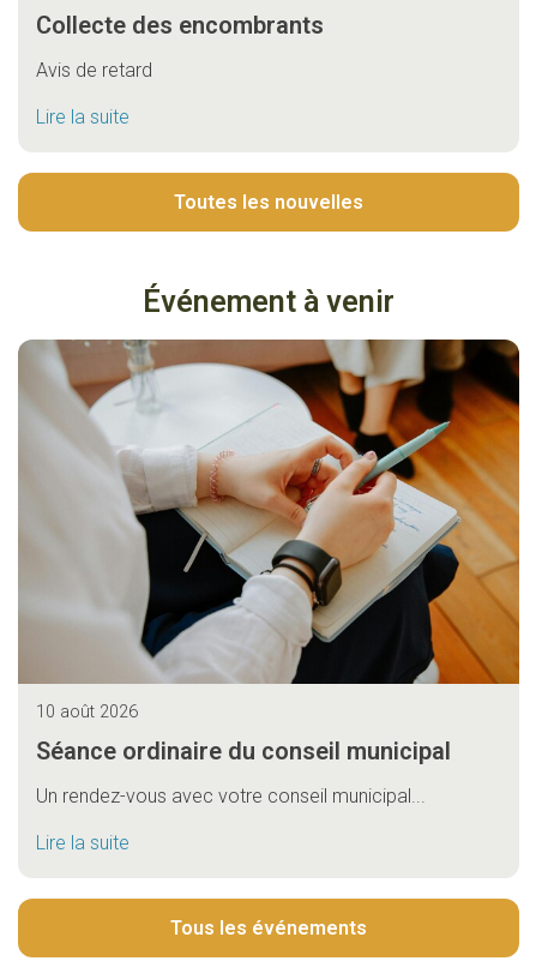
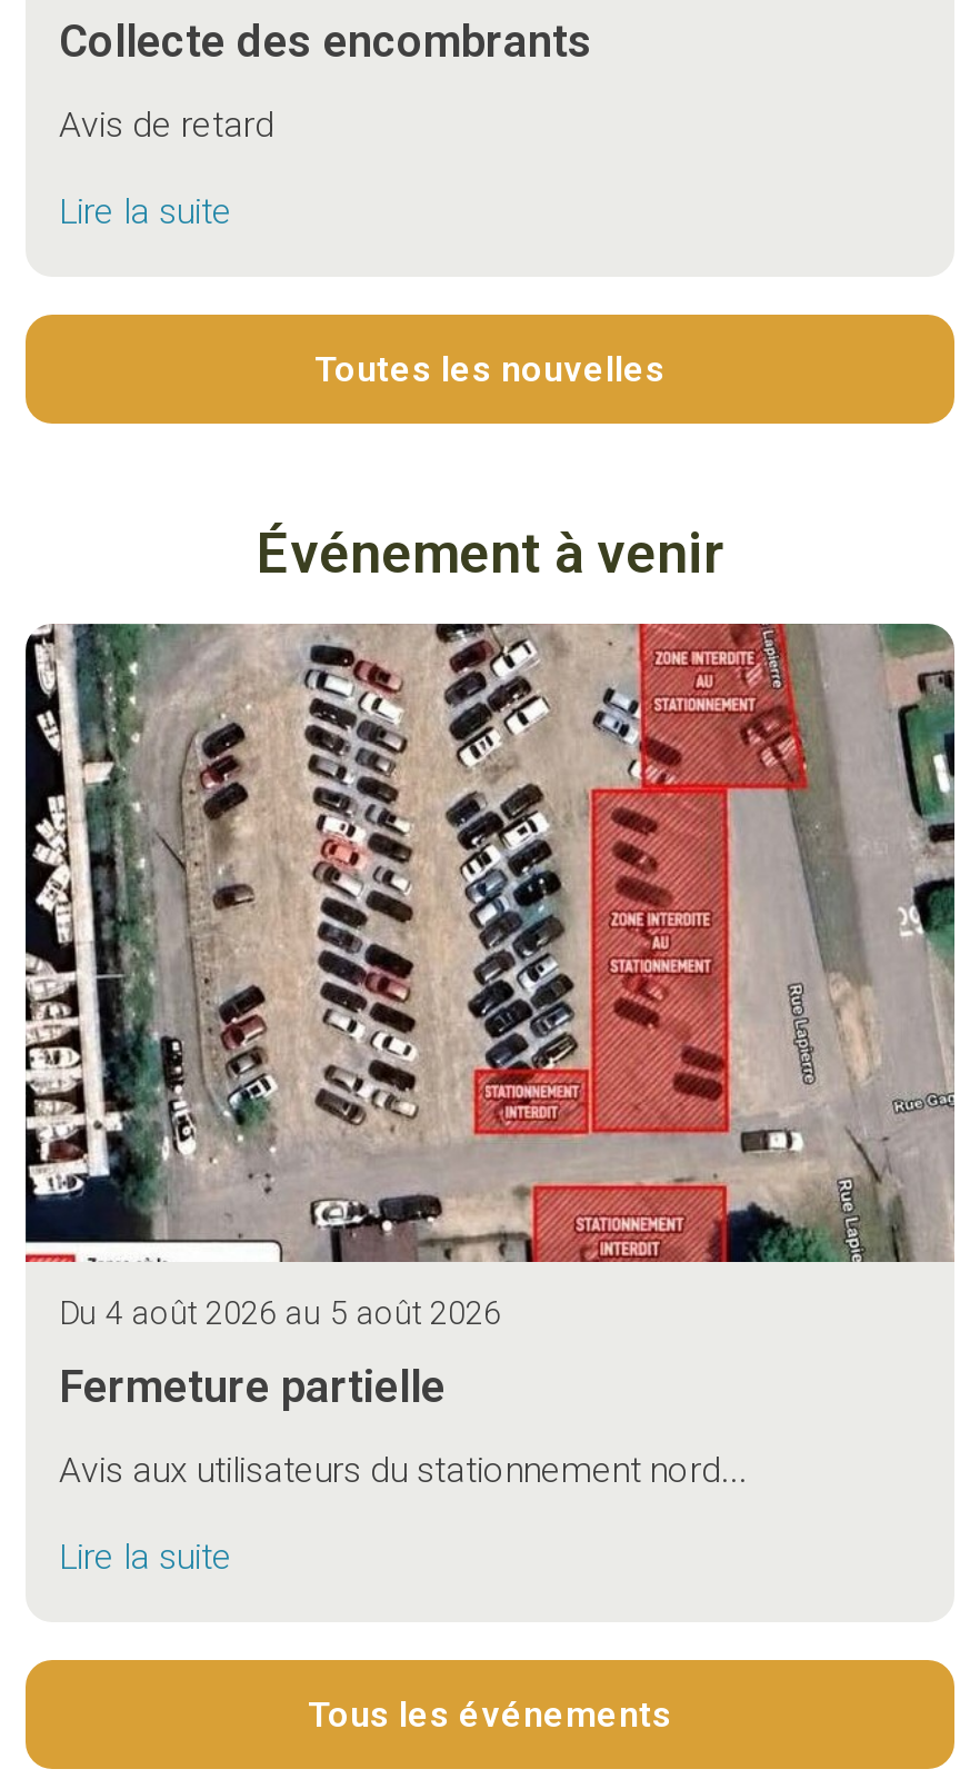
[18,338,520,722] [image] | 10 août 2026 -> [26,622,957,1333] [image] | Du 4 août 2026 au 5 août 2026
[36,737,451,765] Séance ordinaire du conseil municipal -> [59,1360,446,1413] Fermeture partielle
[36,785,426,807] Un rendez-vous avec votre conseil municipal... -> [59,1449,748,1491] Avis aux utilisateurs du stationnement nord...

